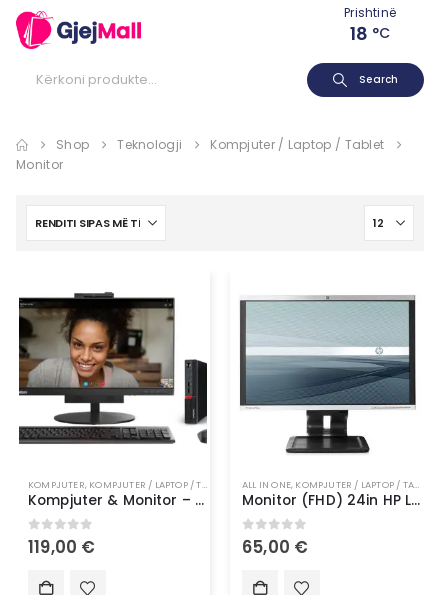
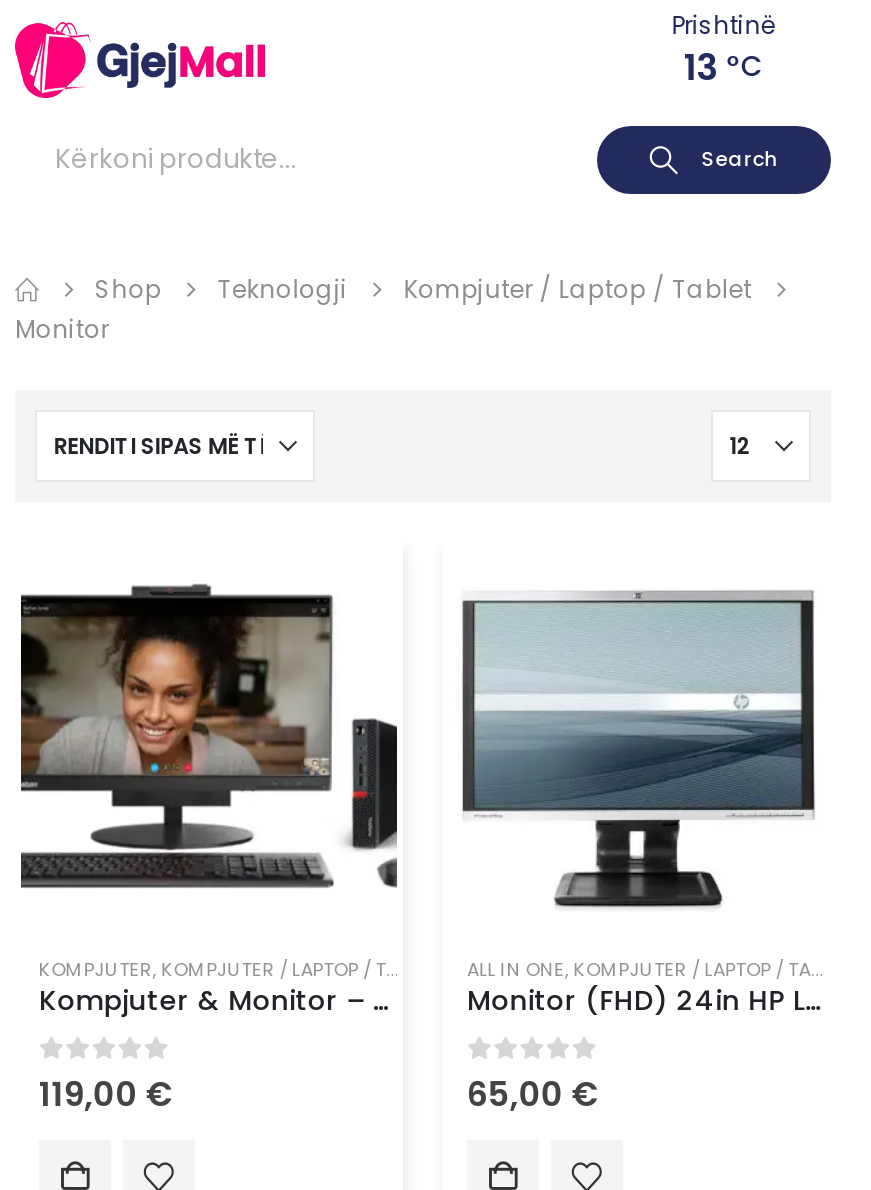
[350,21,391,46] 18 °C -> [684,42,763,92] 13 °C

